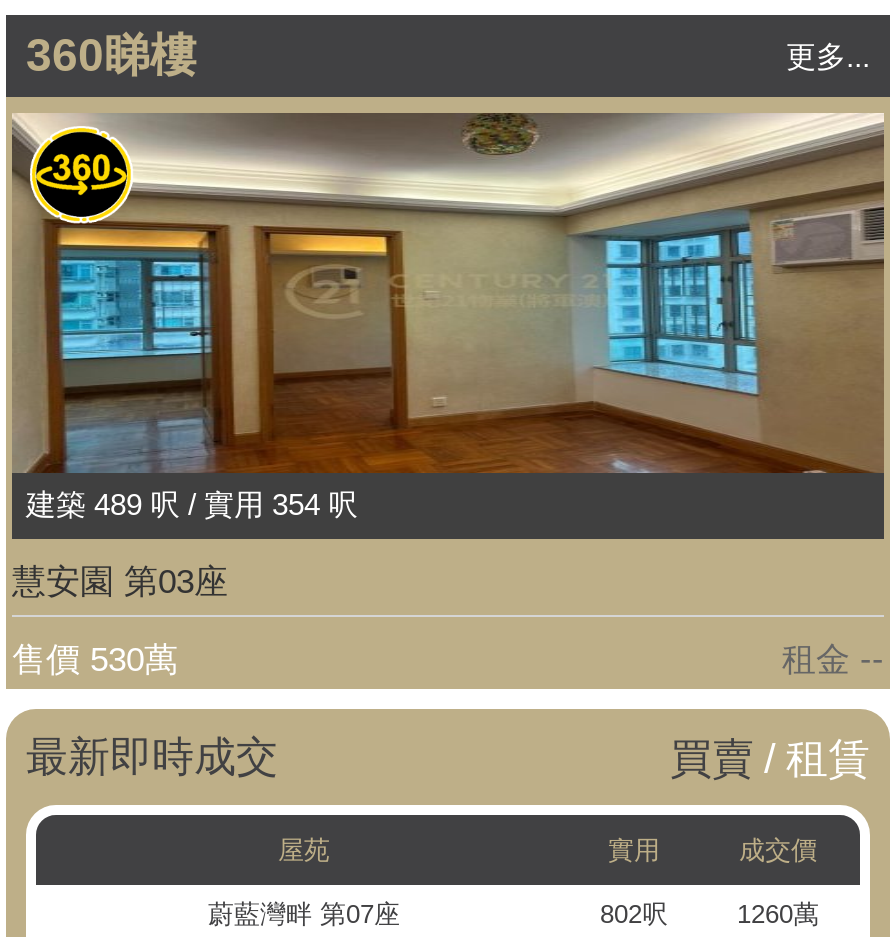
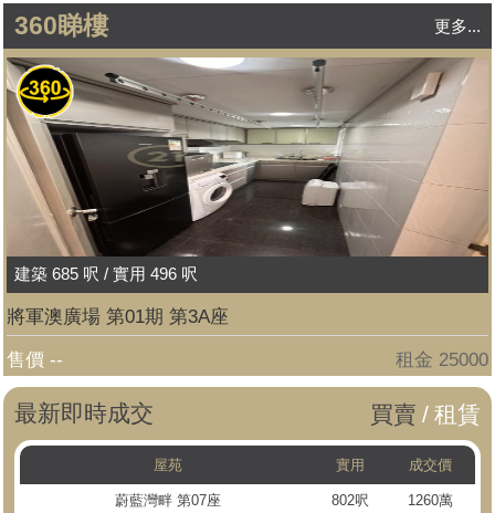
[10,111,886,521] [image] | 建築 489 呎 / 實用 354 呎 -> [7,56,488,283] [image] | 建築 685 呎 / 實用 496 呎
[12,563,228,601] 慧安園 第03座 -> [7,306,229,327] 將軍澳廣場 第01期 第3A座
[12,641,884,679] 售價 530萬 | 租金 -- -> [7,350,488,371] 售價 -- | 租金 25000

